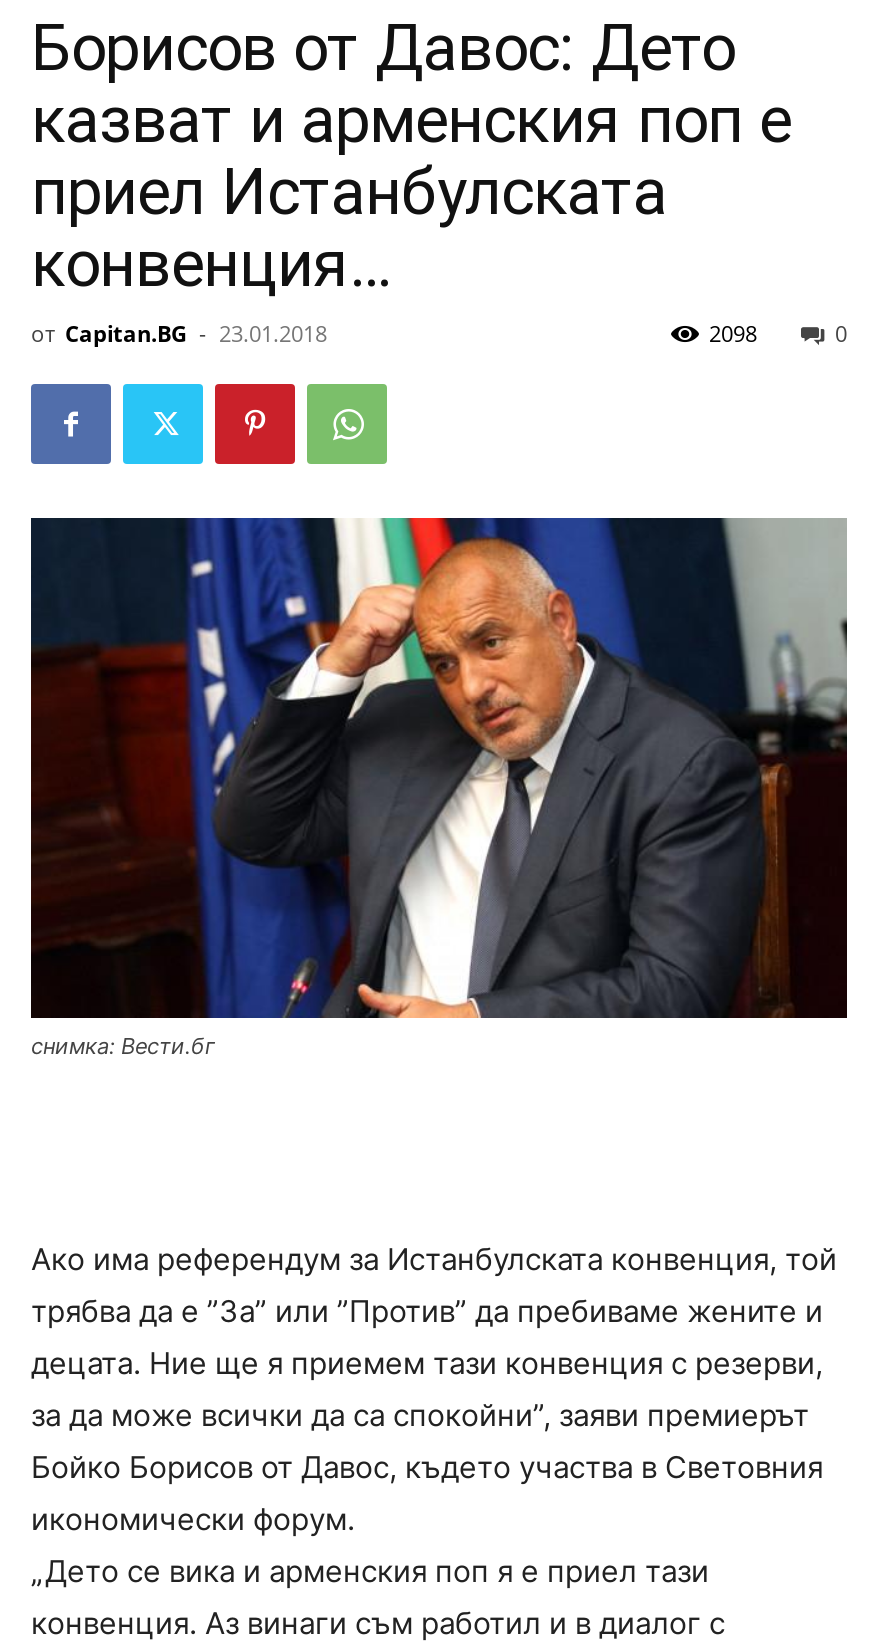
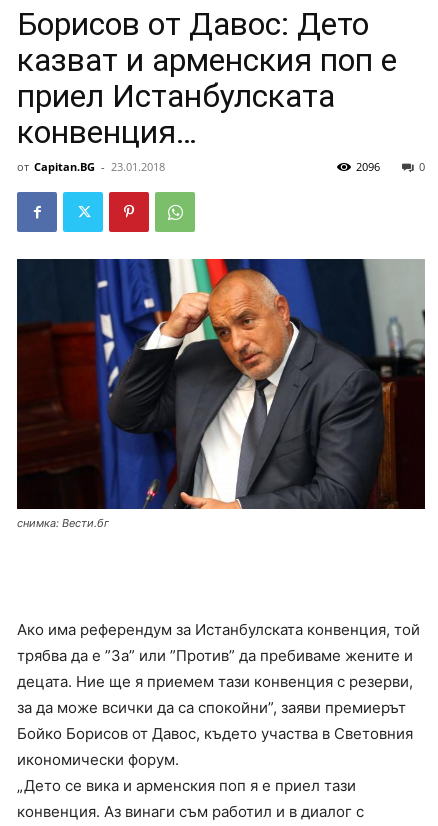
[709,318,757,348] 2098 -> [356,159,380,174] 2096

